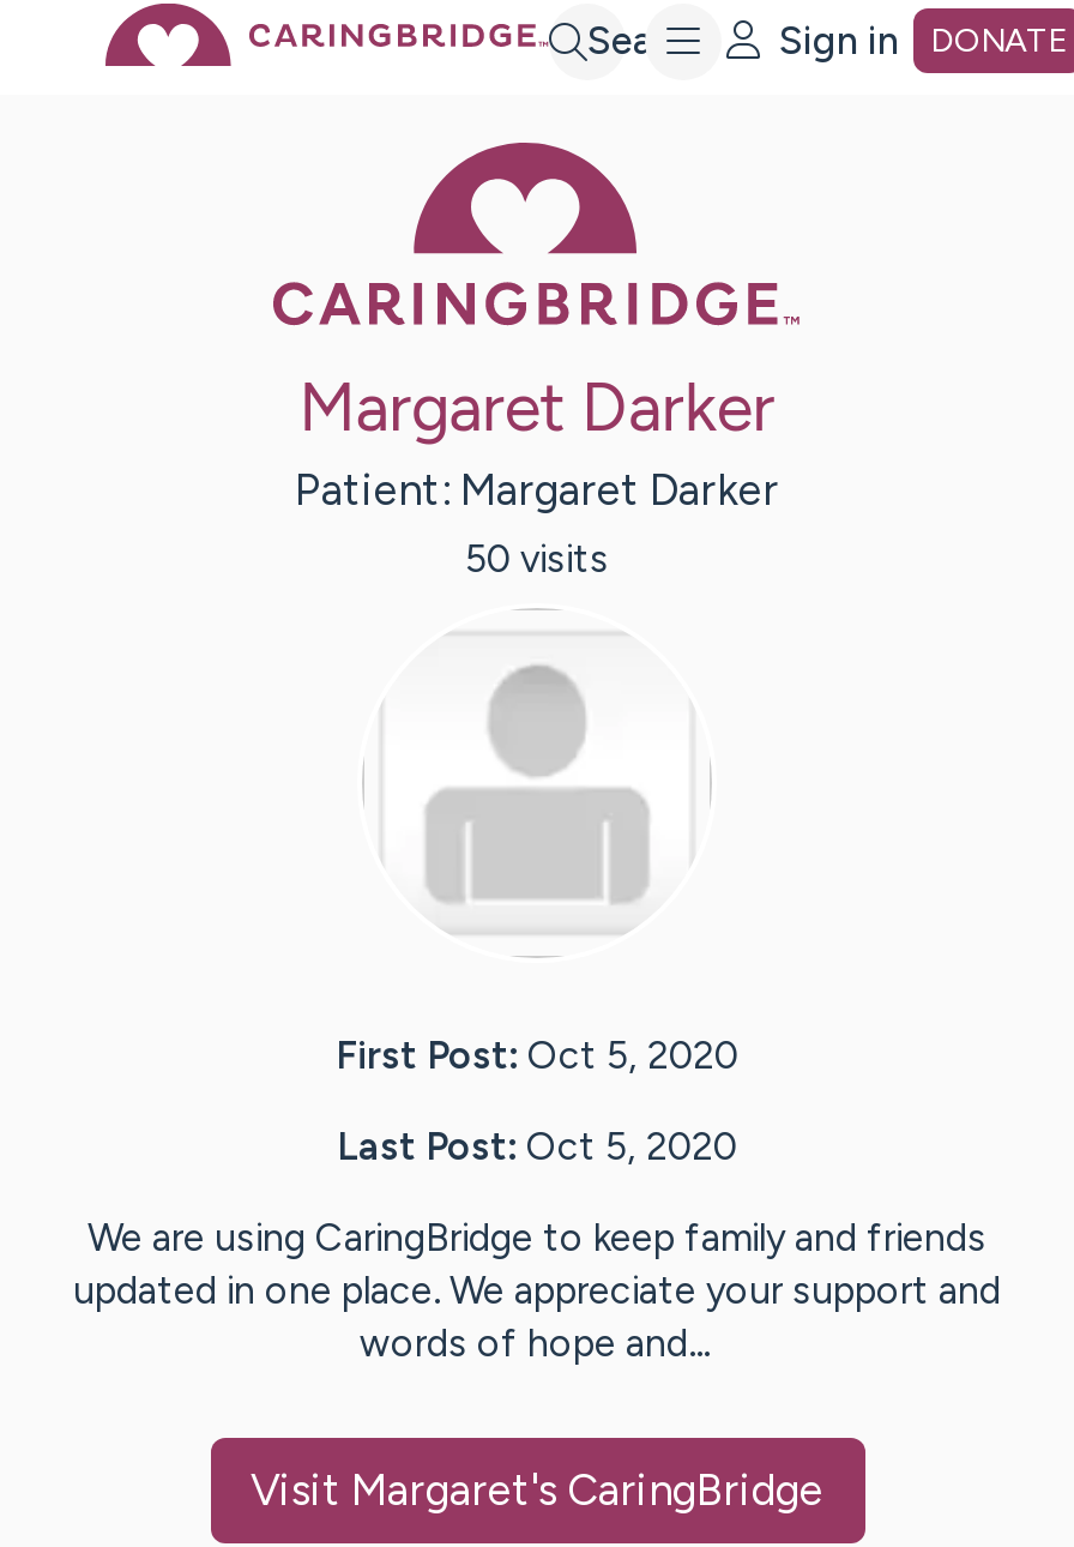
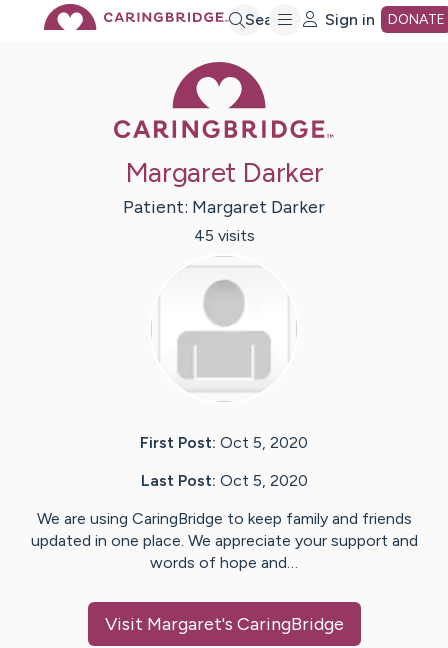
[465,537,609,582] 50 visits -> [193,226,254,245] 45 visits

